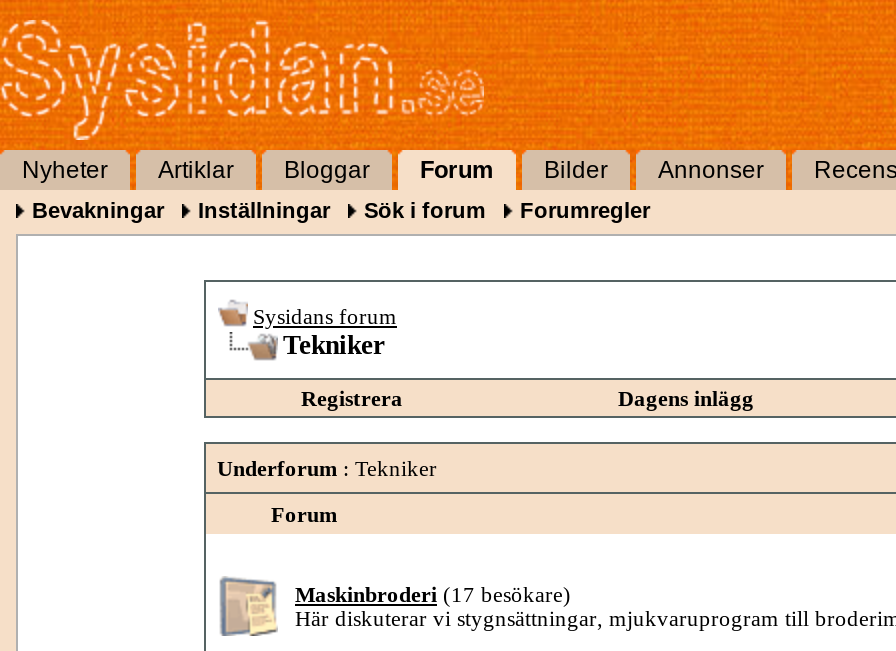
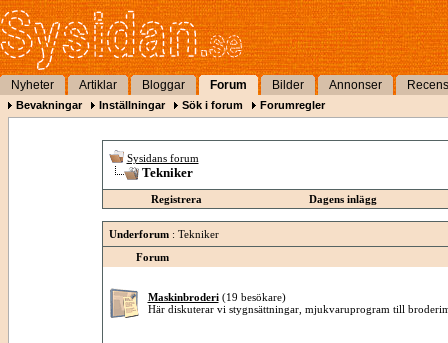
[295,582,571,606] Maskinbroderi (17 besökare) -> [147,291,285,303] Maskinbroderi (19 besökare)

